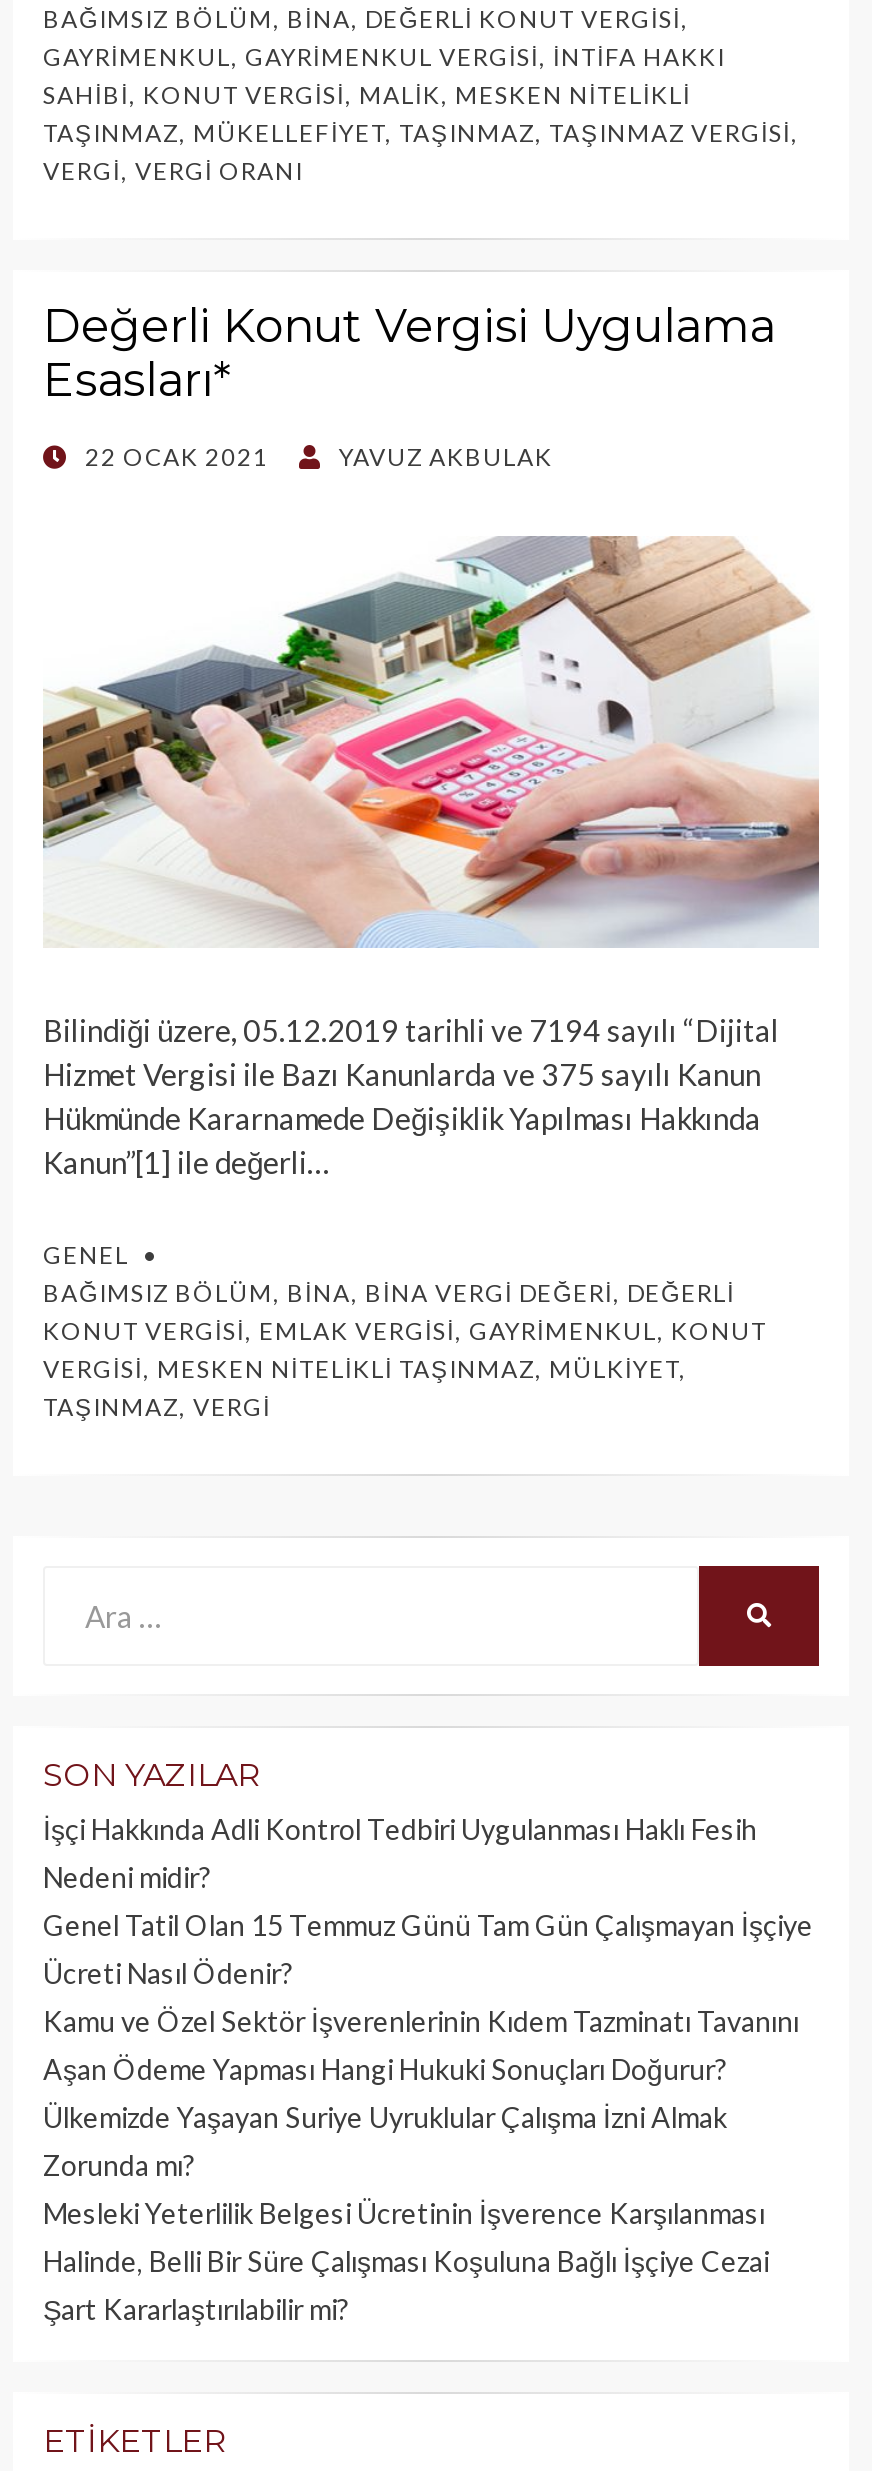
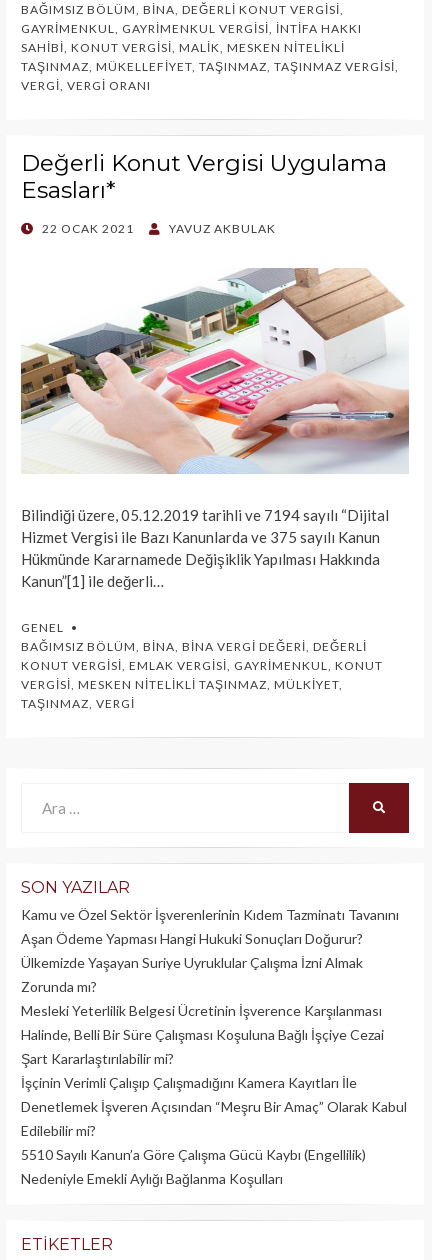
[43,1812,813,1990] İşçi Hakkında Adli Kontrol Tedbiri Uygulanması Haklı Fesih | Nedeni midir? | Genel Tatil Olan 15 Temmuz Günü Tam Gün Çalışmayan İşçiye | Ücreti Nasıl Ödenir? -> none
moved [43,2004,799,2326] -> [21,906,399,1067]: Kamu ve Özel Sektör İşverenlerinin Kıdem Tazminatı Tavanını | Aşan Ödeme Yapması Hangi Hukuki Sonuçları Doğurur? | Ülkemizde Yaşayan Suriye Uyruklular Çalışma İzni Almak | Zorunda mı? | Mesleki Yeterlilik Belgesi Ücretinin İşverence Karşılanması | Halinde, Belli Bir Süre Çalışması Koşuluna Bağlı İşçiye Cezai | Şart Kararlaştırılabilir mi?
none -> [21,1074,407,1187] İşçinin Verimli Çalışıp Çalışmadığını Kamera Kayıtları İle | Denetlemek İşveren Açısından “Meşru Bir Amaç” Olarak Kabul | Edilebilir mi? | 5510 Sayılı Kanun’a Göre Çalışma Gücü Kaybı (Engellilik) | Nedeniyle Emekli Aylığı Bağlanma Koşulları

